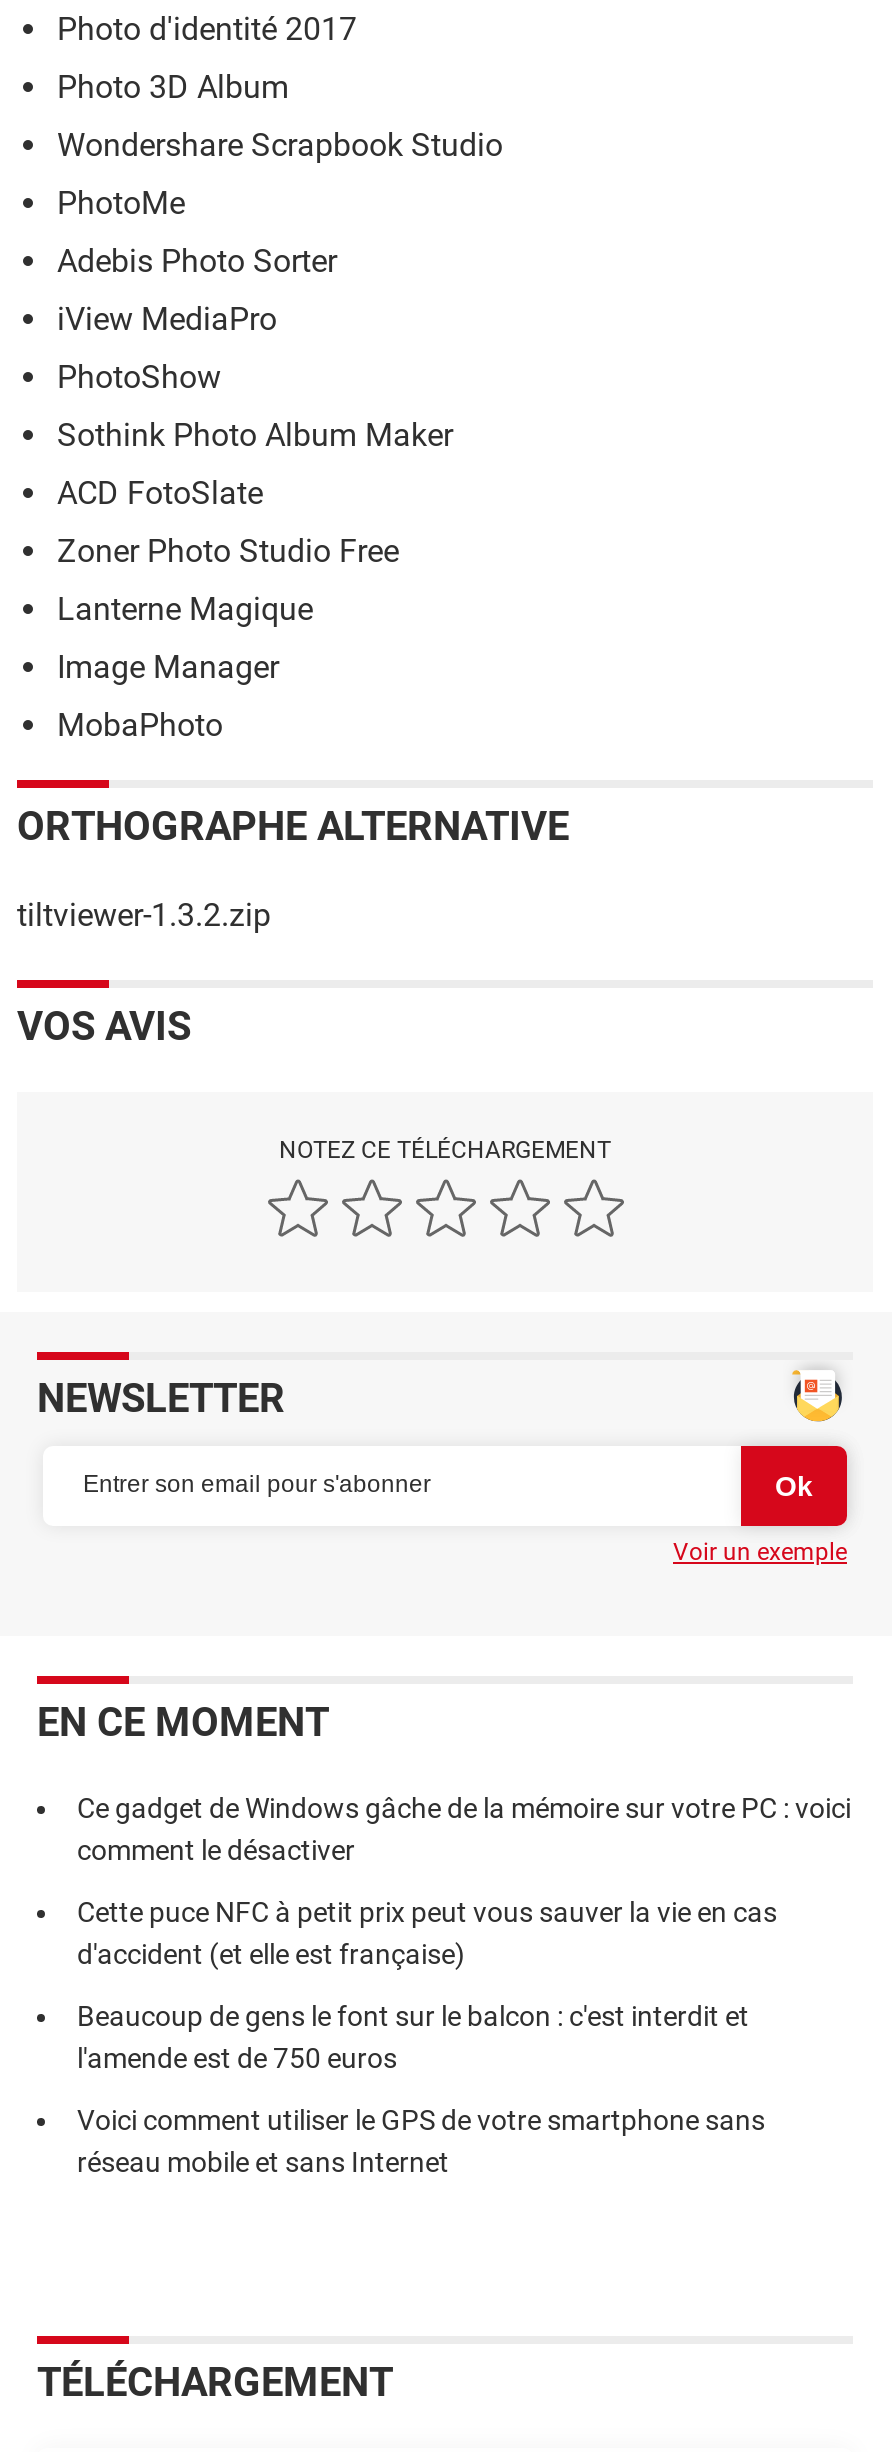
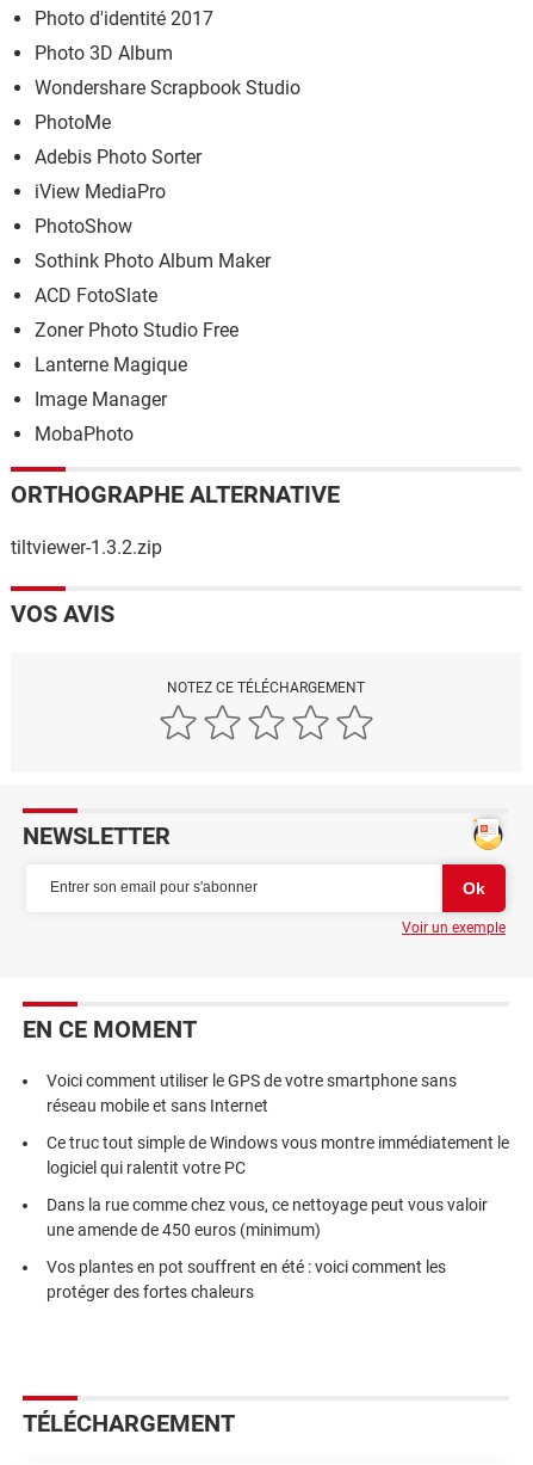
[77,1791,851,2073] Ce gadget de Windows gâche de la mémoire sur votre PC : voici | comment le désactiver | Cette puce NFC à petit prix peut vous sauver la vie en cas | d'accident (et elle est française) | Beaucoup de gens le font sur le balcon : c'est interdit et | l'amende est de 750 euros -> none
moved [77,2103,765,2177] -> [47,1070,457,1115]: Voici comment utiliser le GPS de votre smartphone sans | réseau mobile et sans Internet
none -> [47,1132,509,1301] Ce truc tout simple de Windows vous montre immédiatement le | logiciel qui ralentit votre PC | Dans la rue comme chez vous, ce nettoyage peut vous valoir | une amende de 450 euros (minimum) | Vos plantes en pot souffrent en été : voici comment les | protéger des fortes chaleurs

